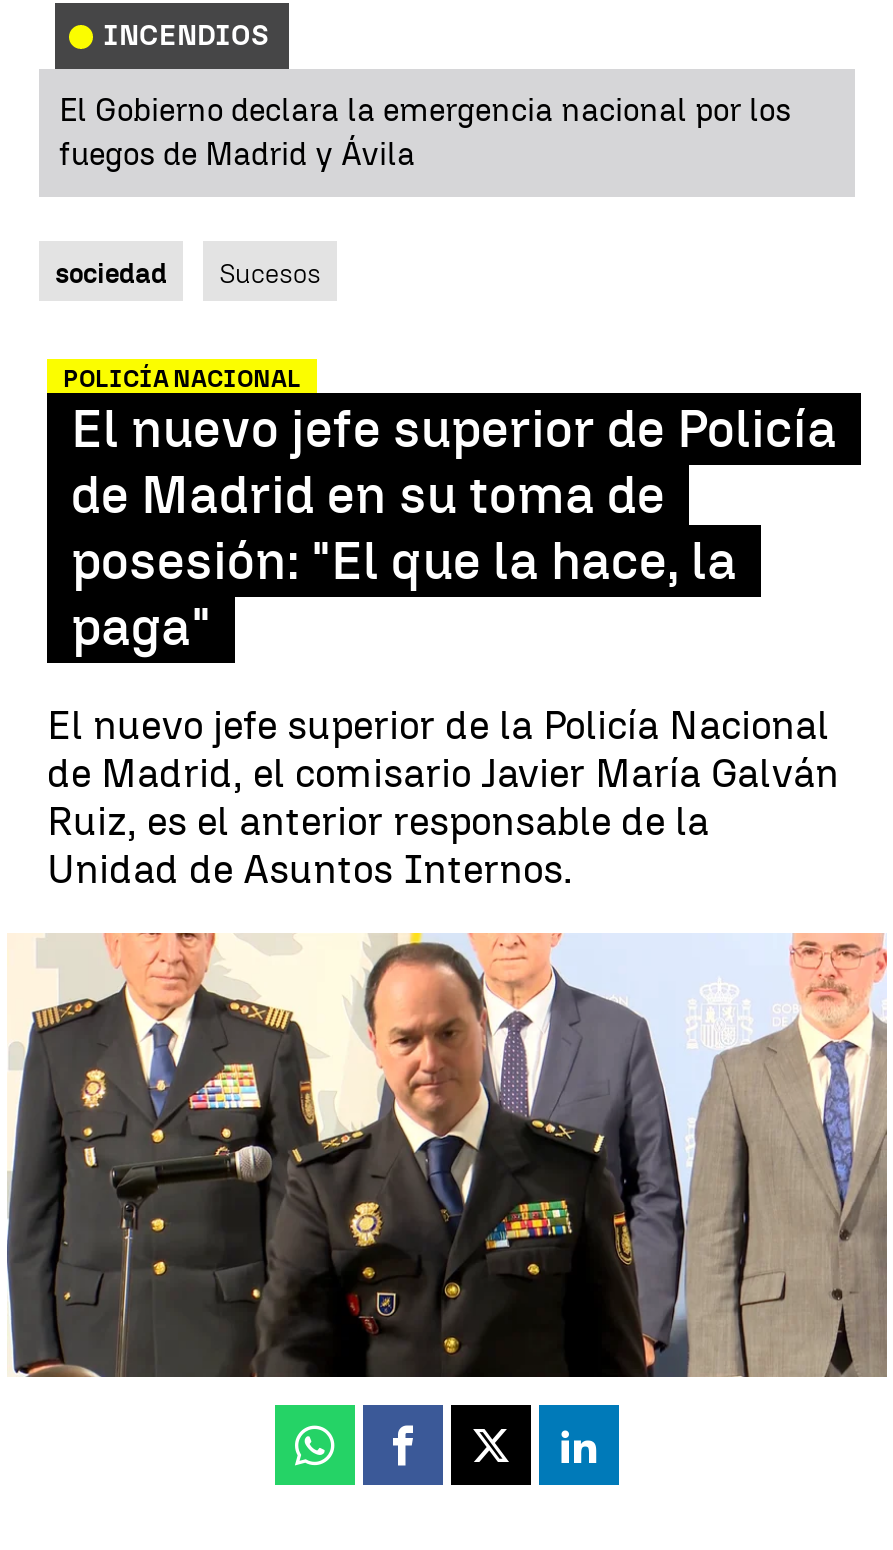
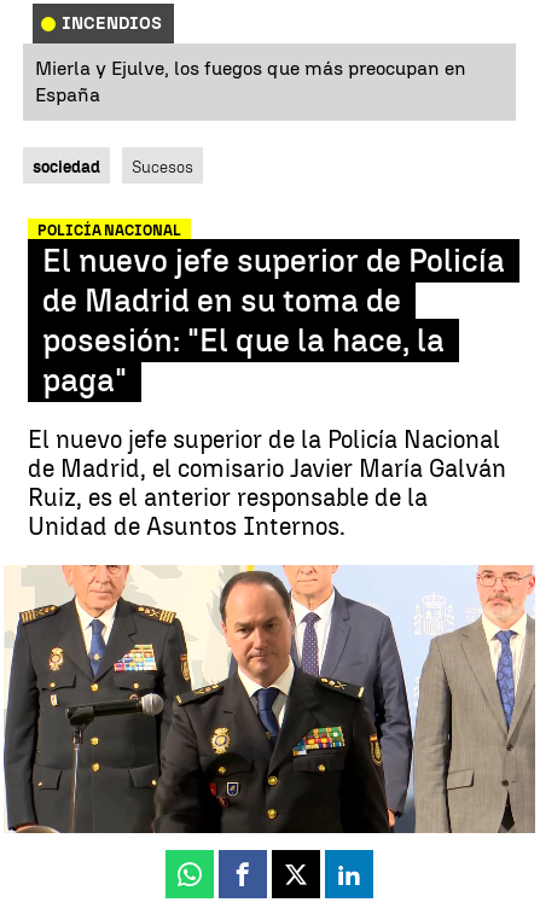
[59,91,791,173] El Gobierno declara la emergencia nacional por los | fuegos de Madrid y Ávila -> [35,57,466,106] Mierla y Ejulve, los fuegos que más preocupan en | España

